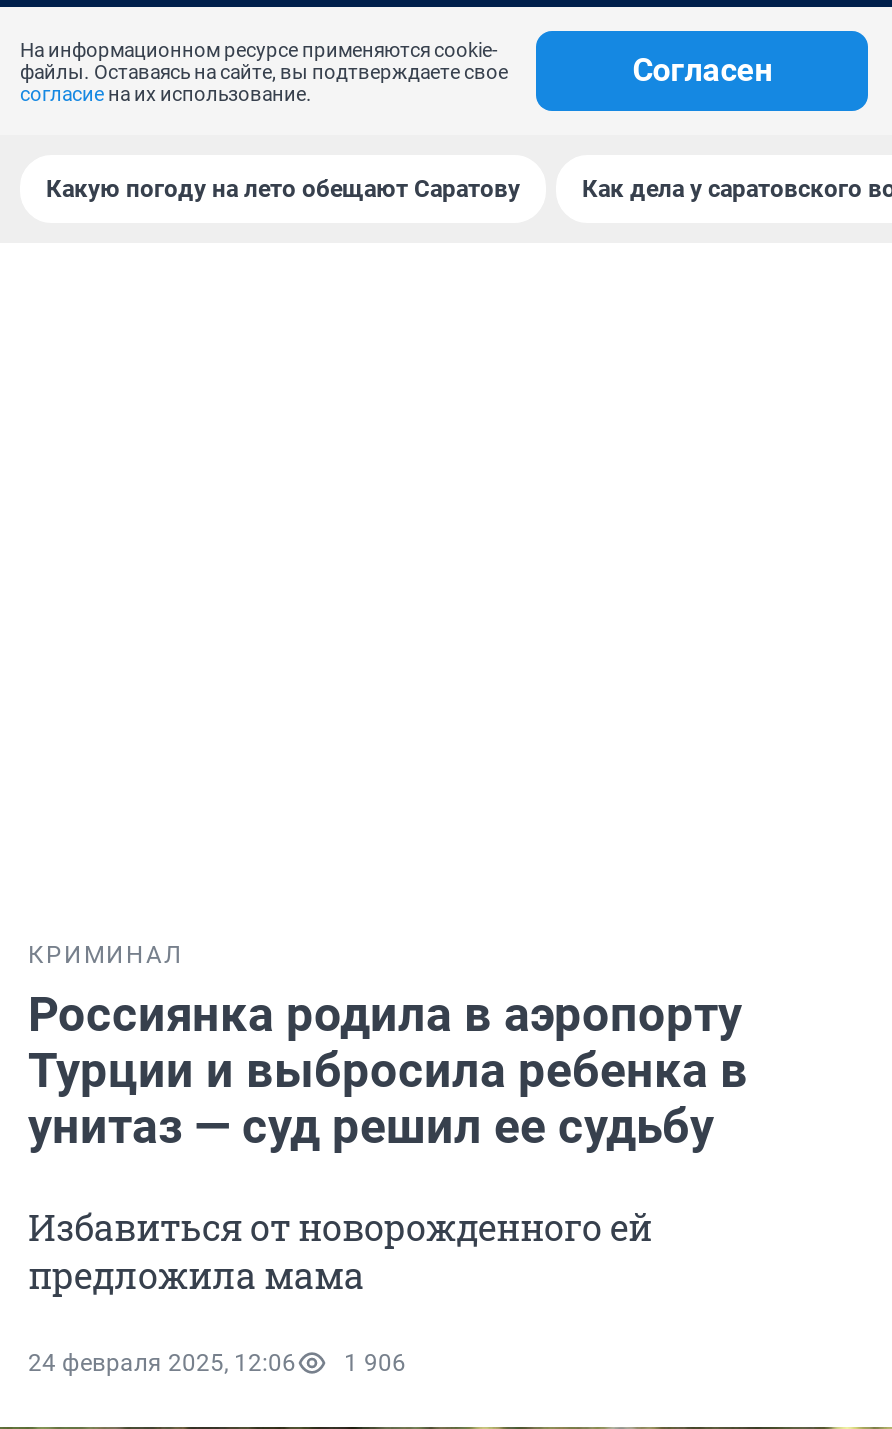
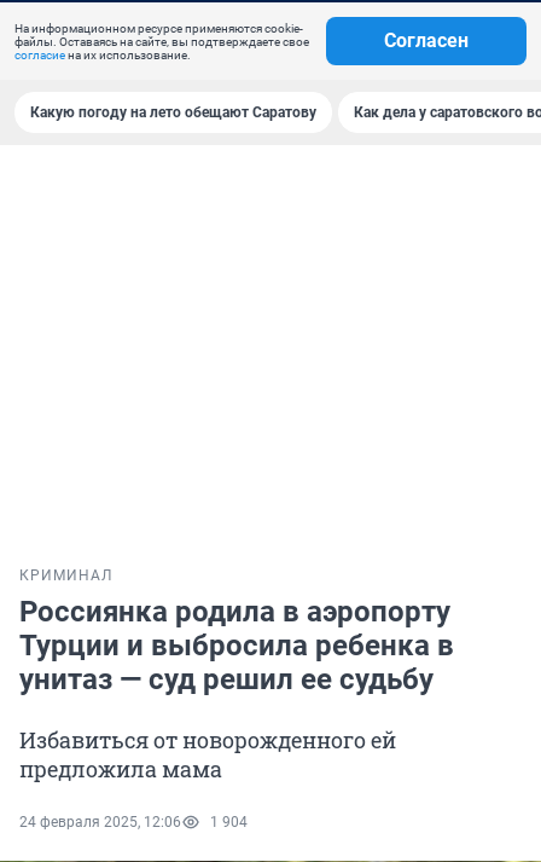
[28,1349,406,1377] 24 февраля 2025, 12:06 1 906 -> [19,814,248,831] 24 февраля 2025, 12:06 1 904

